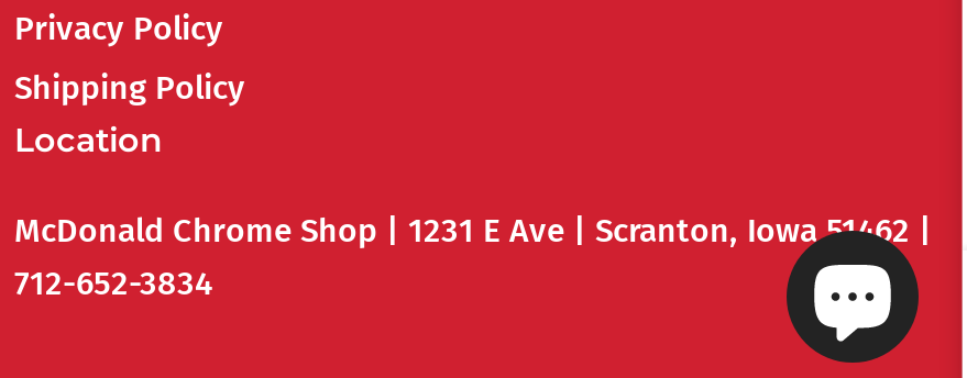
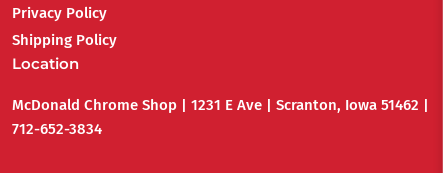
[784,257,921,365] [image] -> none

